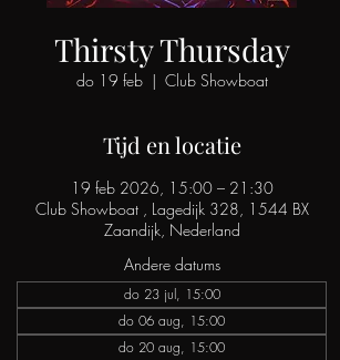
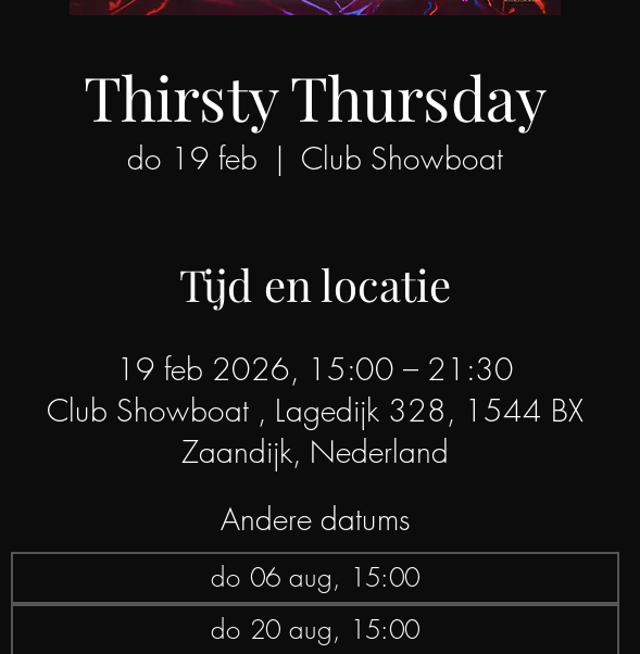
[123,285,220,304] do 23 jul, 15:00 -> none

